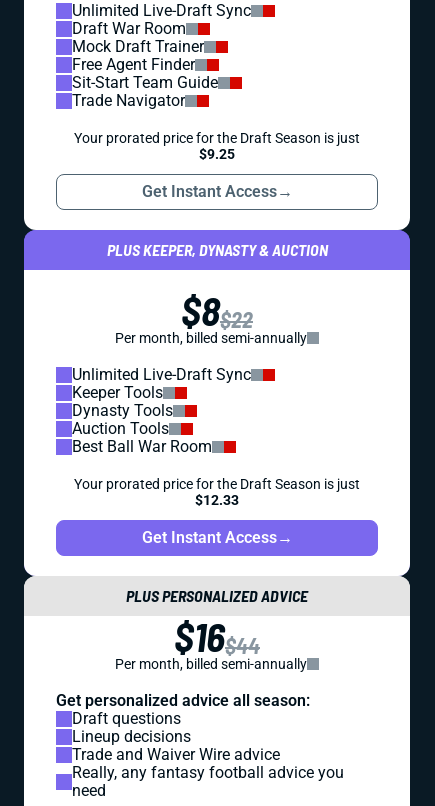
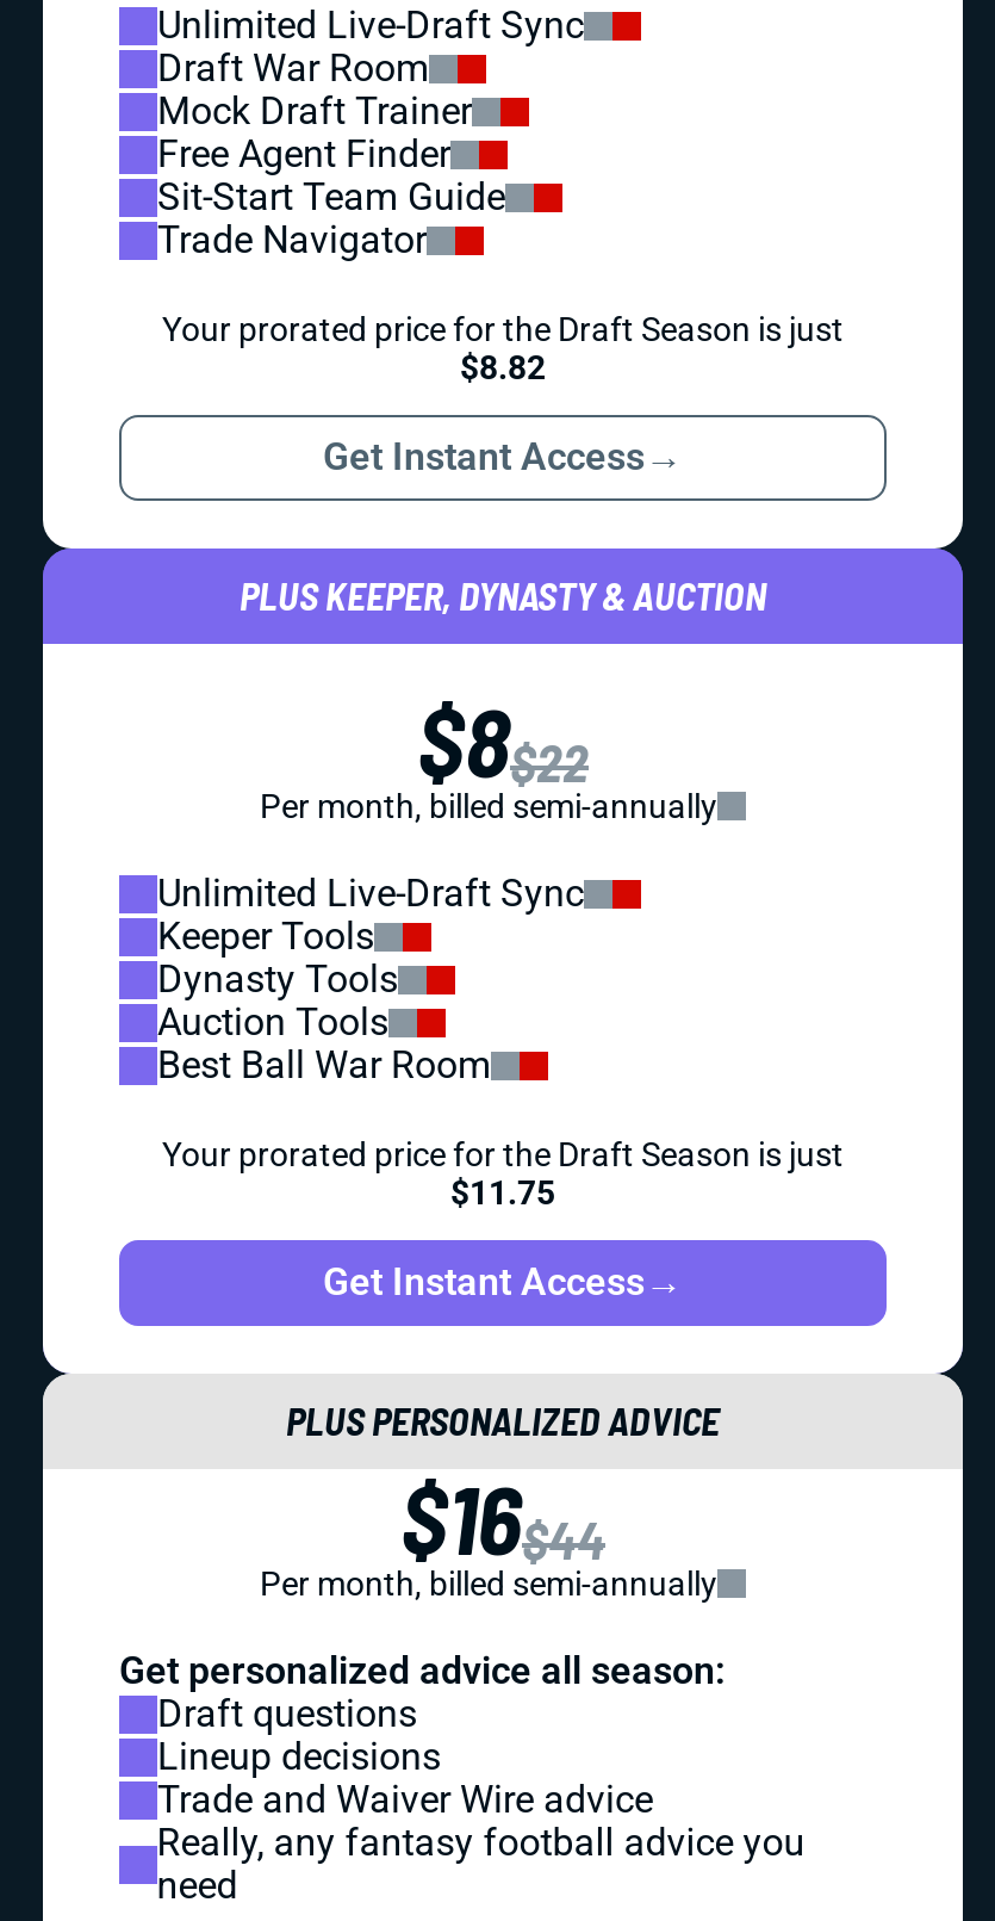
[199,146,235,162] $9.25 -> [460,348,546,386] $8.82
[195,492,239,508] $12.33 -> [450,1173,555,1212] $11.75

